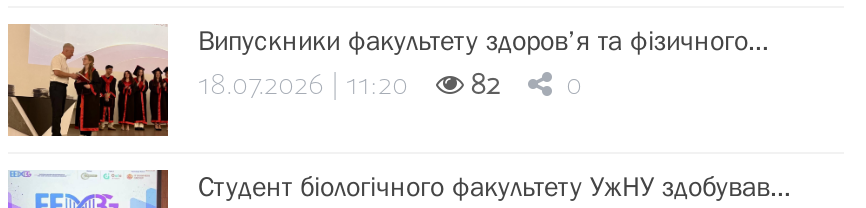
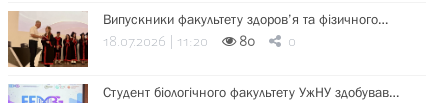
[470,66,500,108] 82 -> [239,32,255,53] 80

